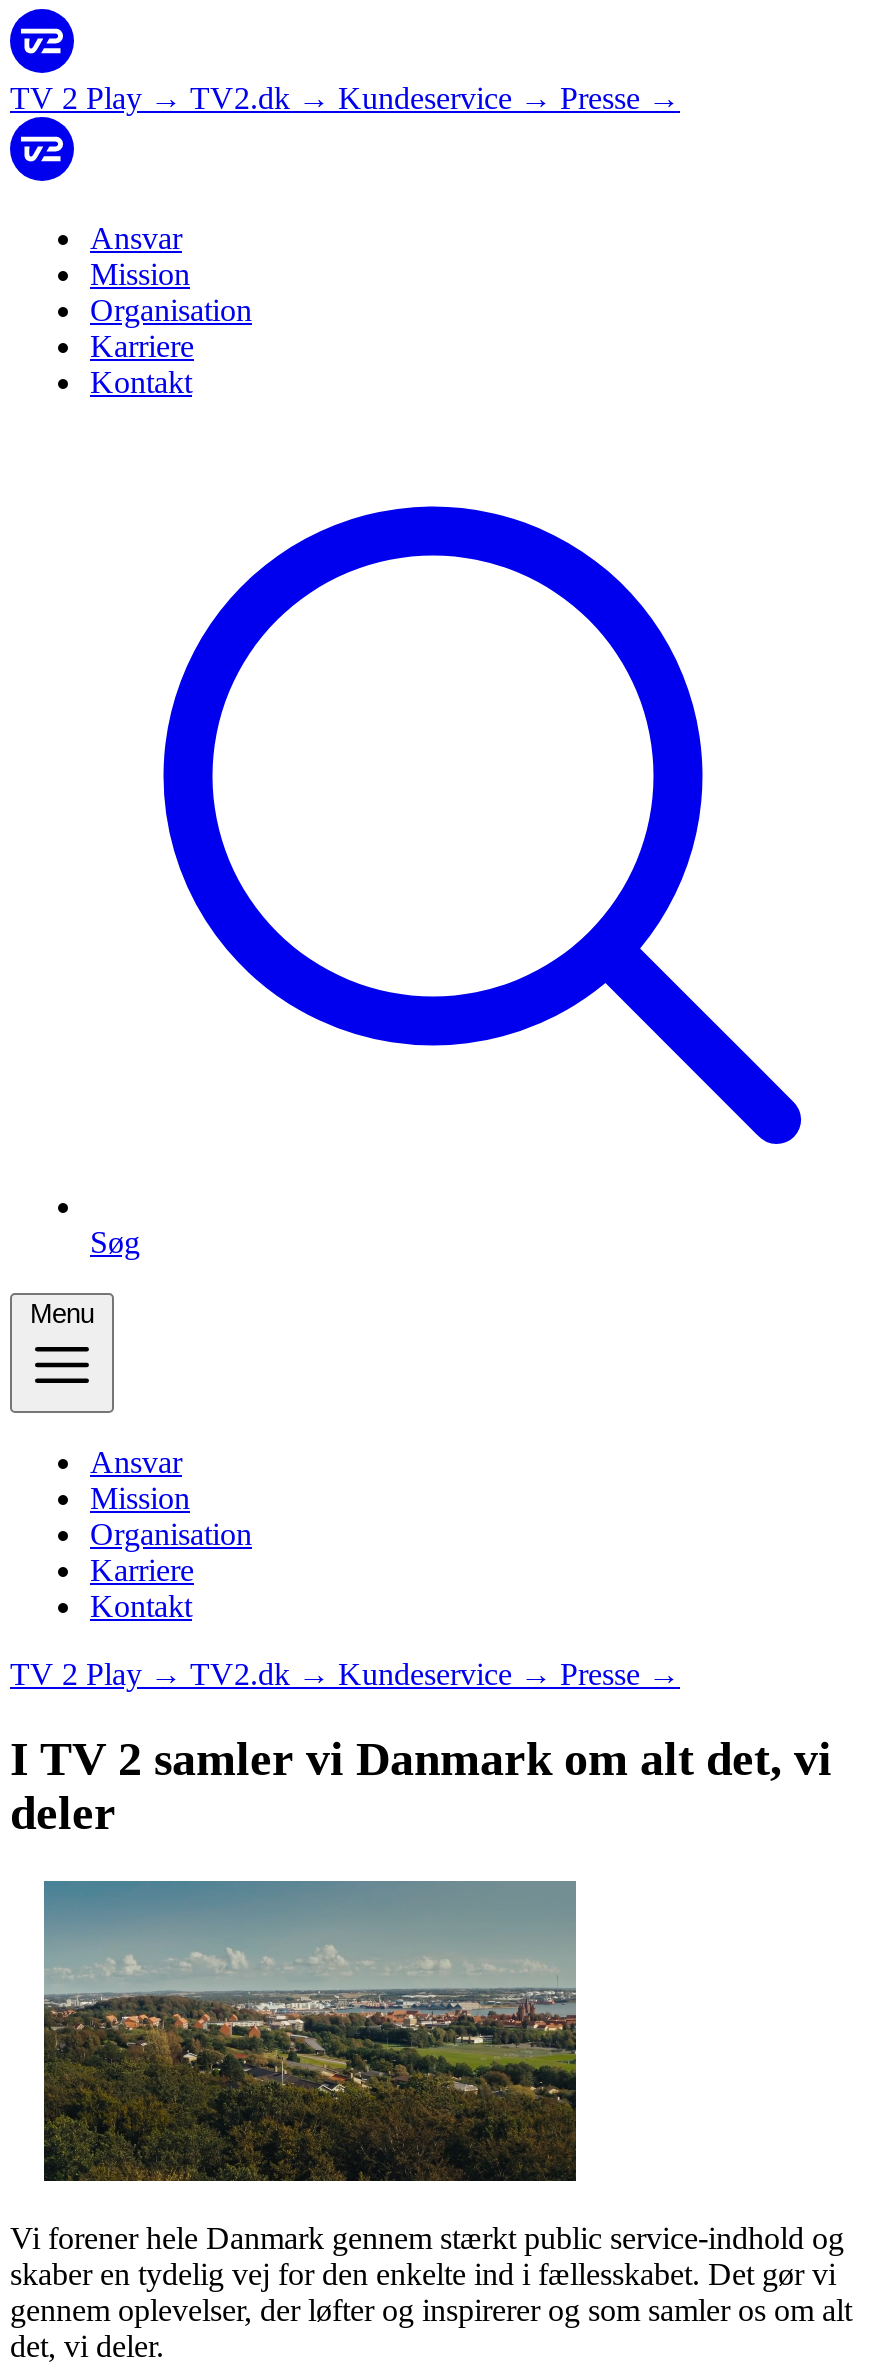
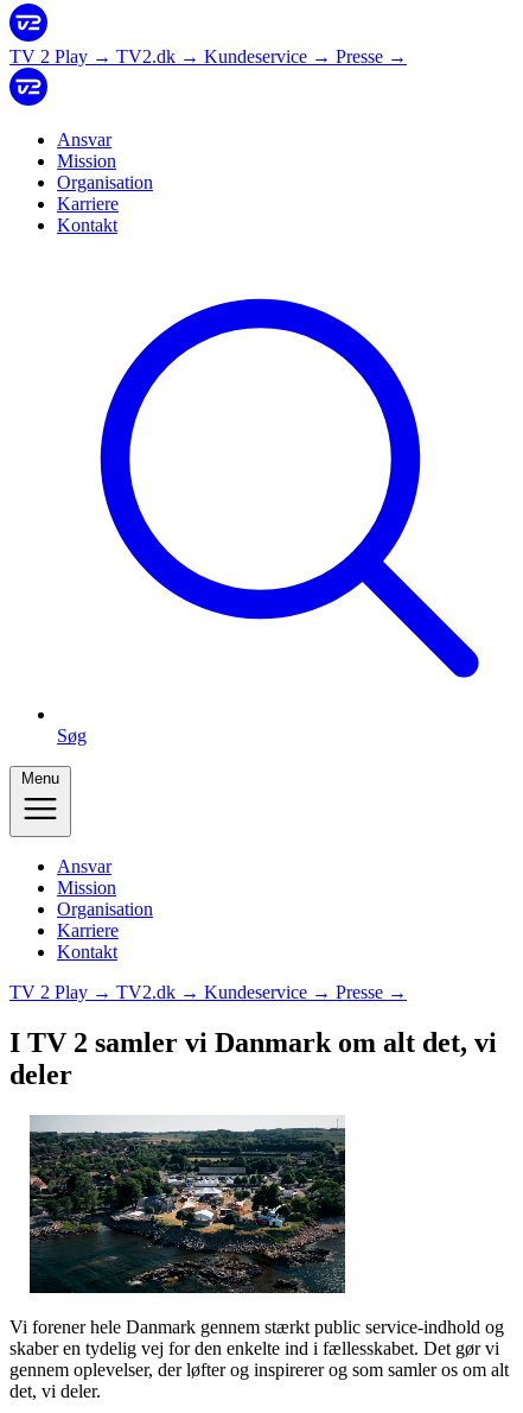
[42,1881,576,2183] [image] -> [28,1116,345,1293] [image]

